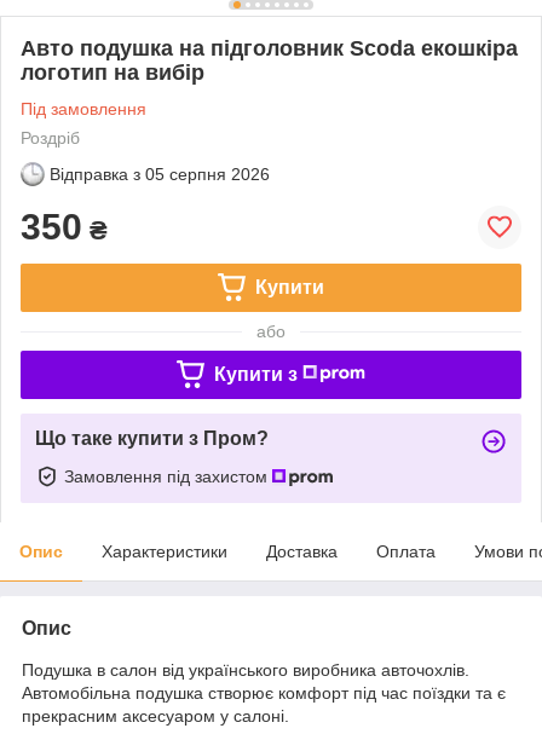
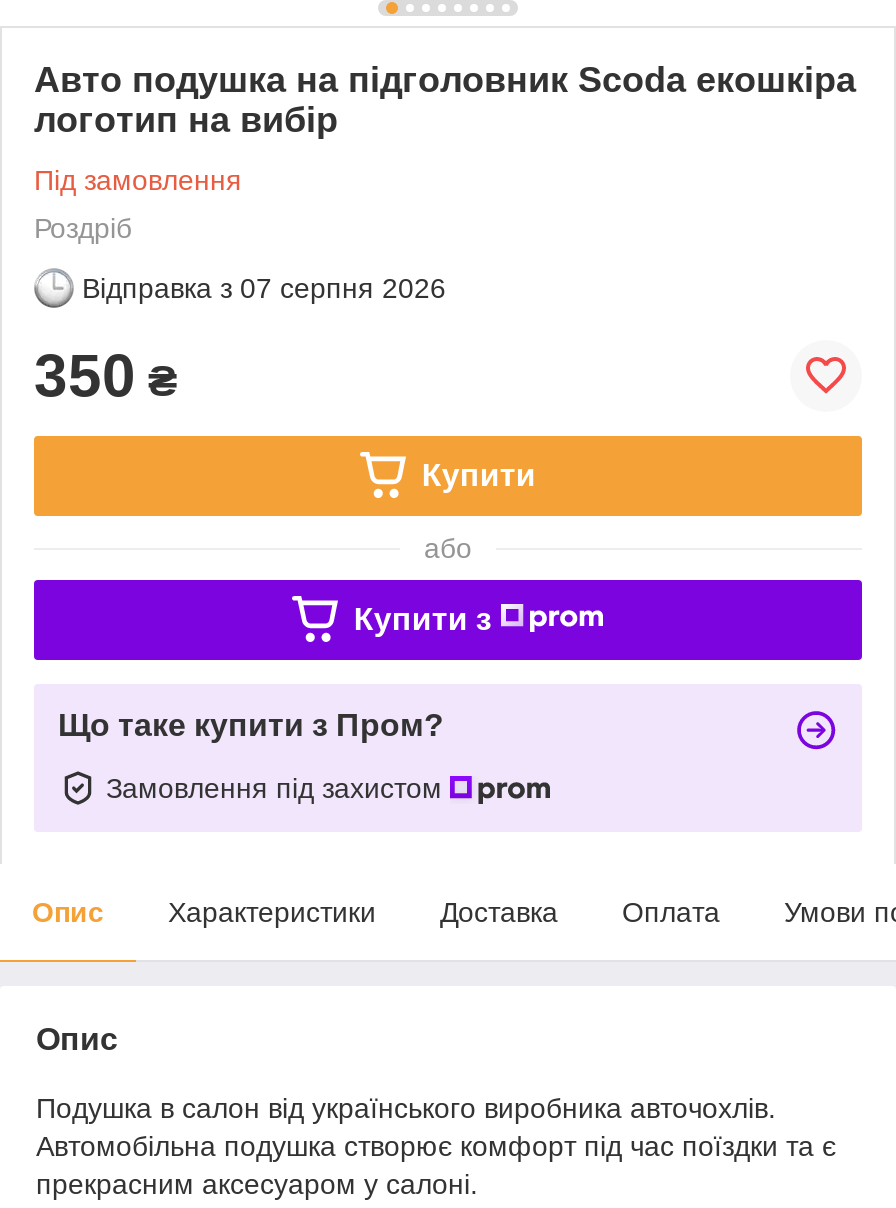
[50,164,270,184] Відправка з 05 серпня 2026 -> [82,272,446,304] Відправка з 07 серпня 2026

